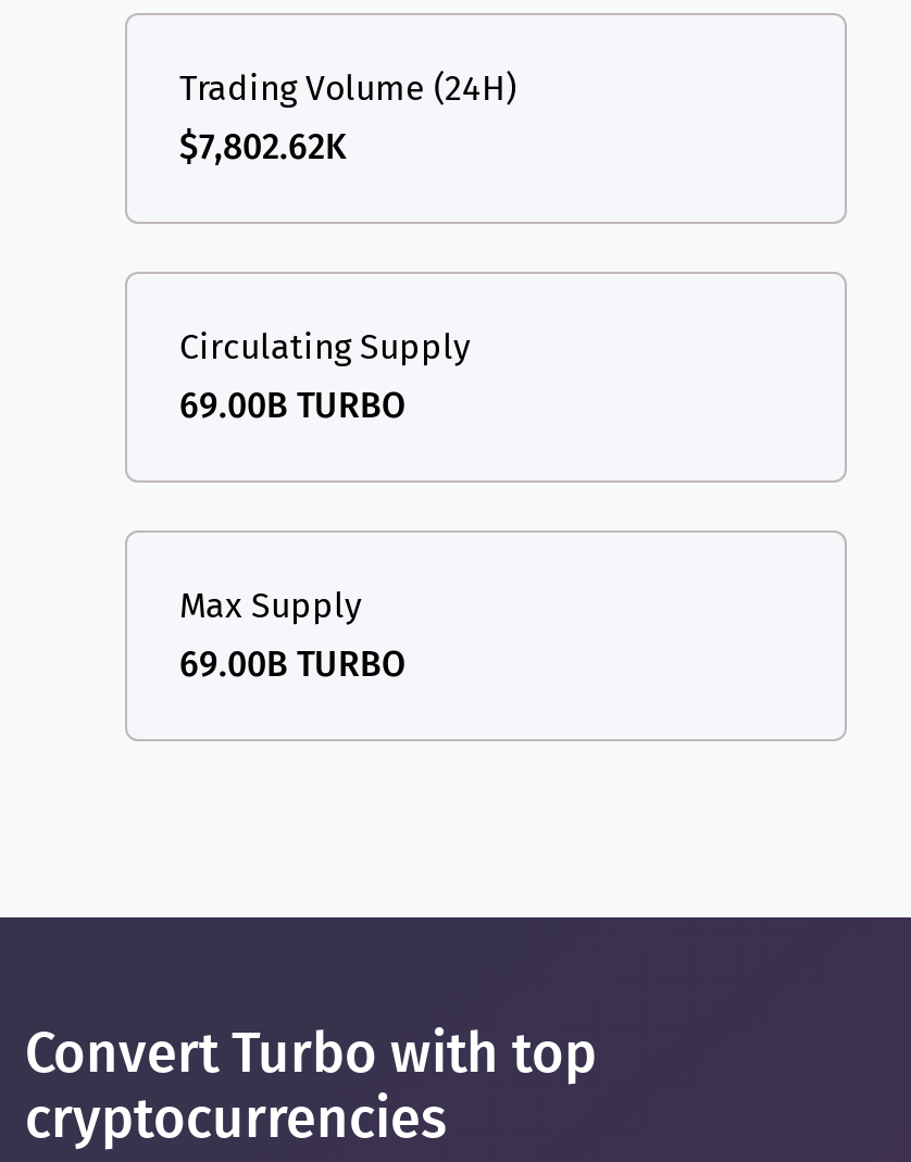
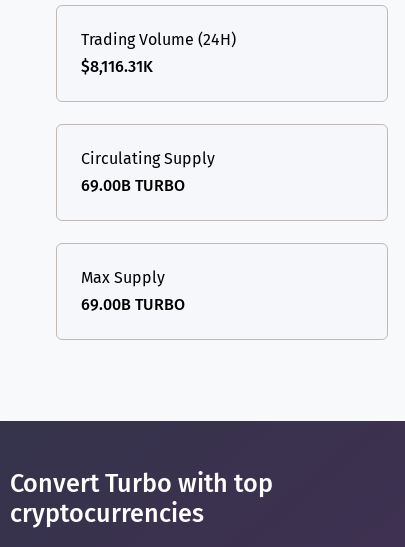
[179,125,347,167] $7,802.62K -> [81,57,153,76] $8,116.31K

